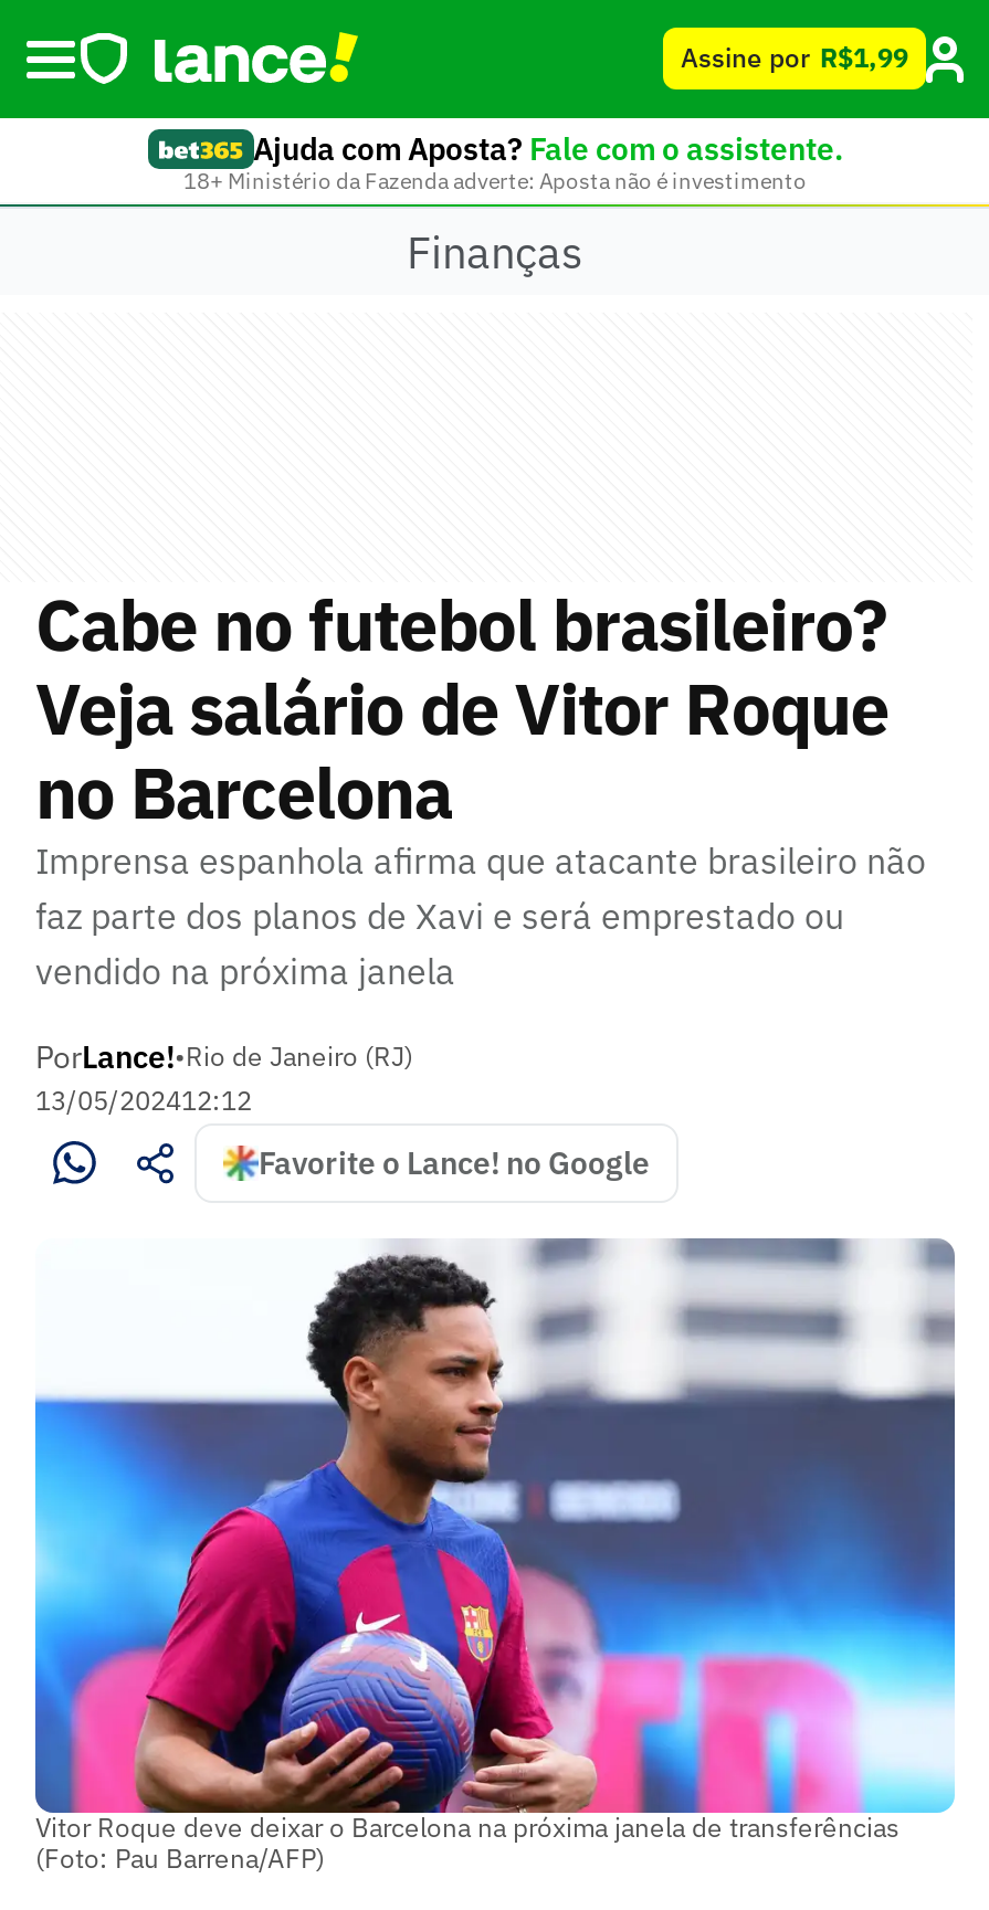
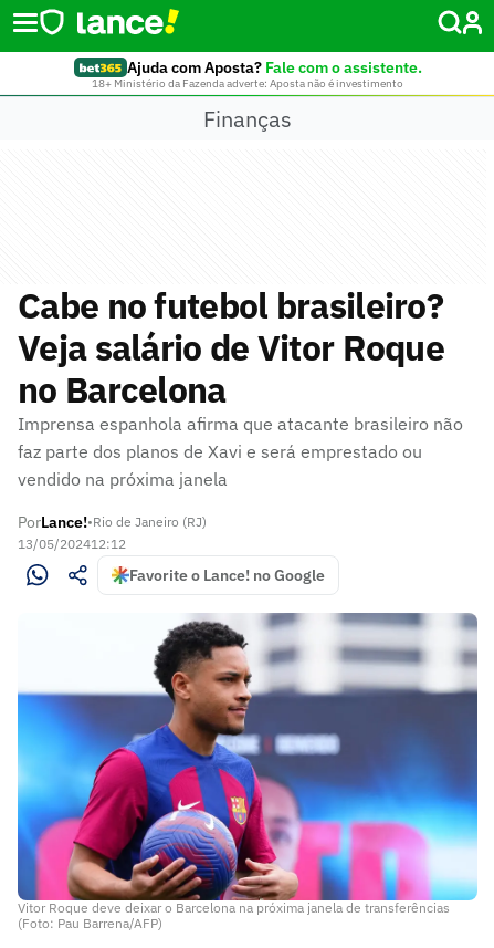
[681,41,908,74] Assine por R$1,99 -> none

